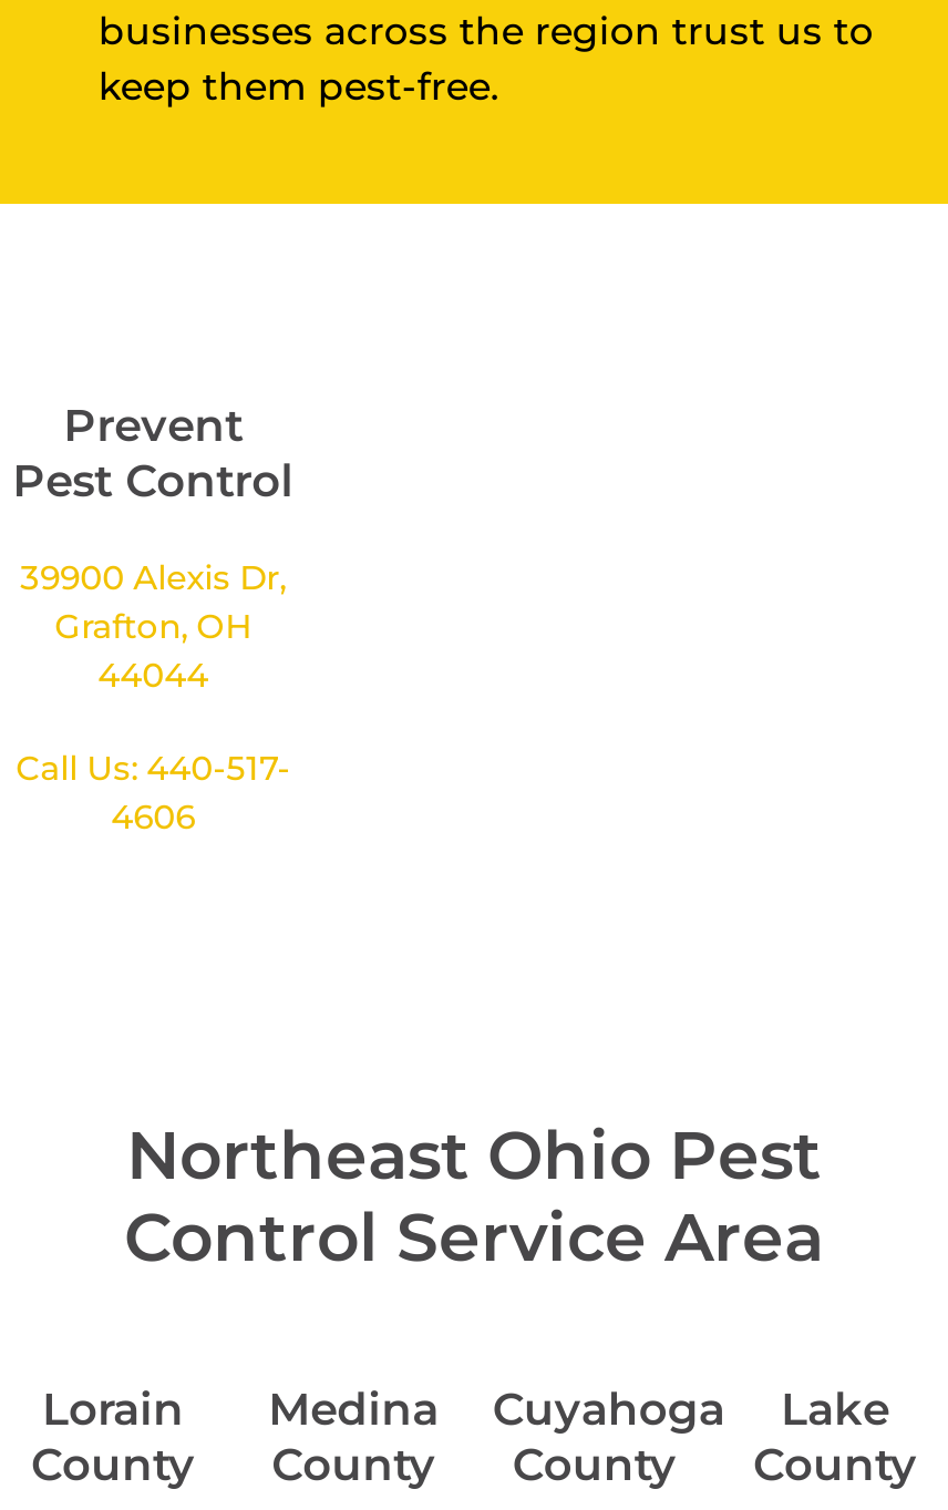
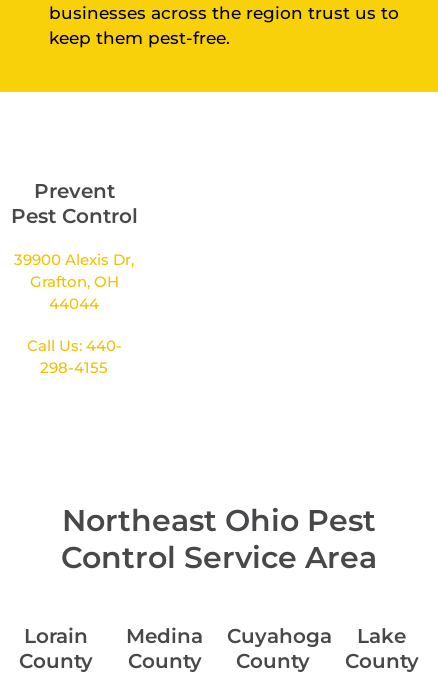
[16,746,290,788] Call Us: 440-517- -> [27,336,122,355] Call Us: 440-
[111,794,195,836] 4606 -> [40,358,108,377] 298-4155

